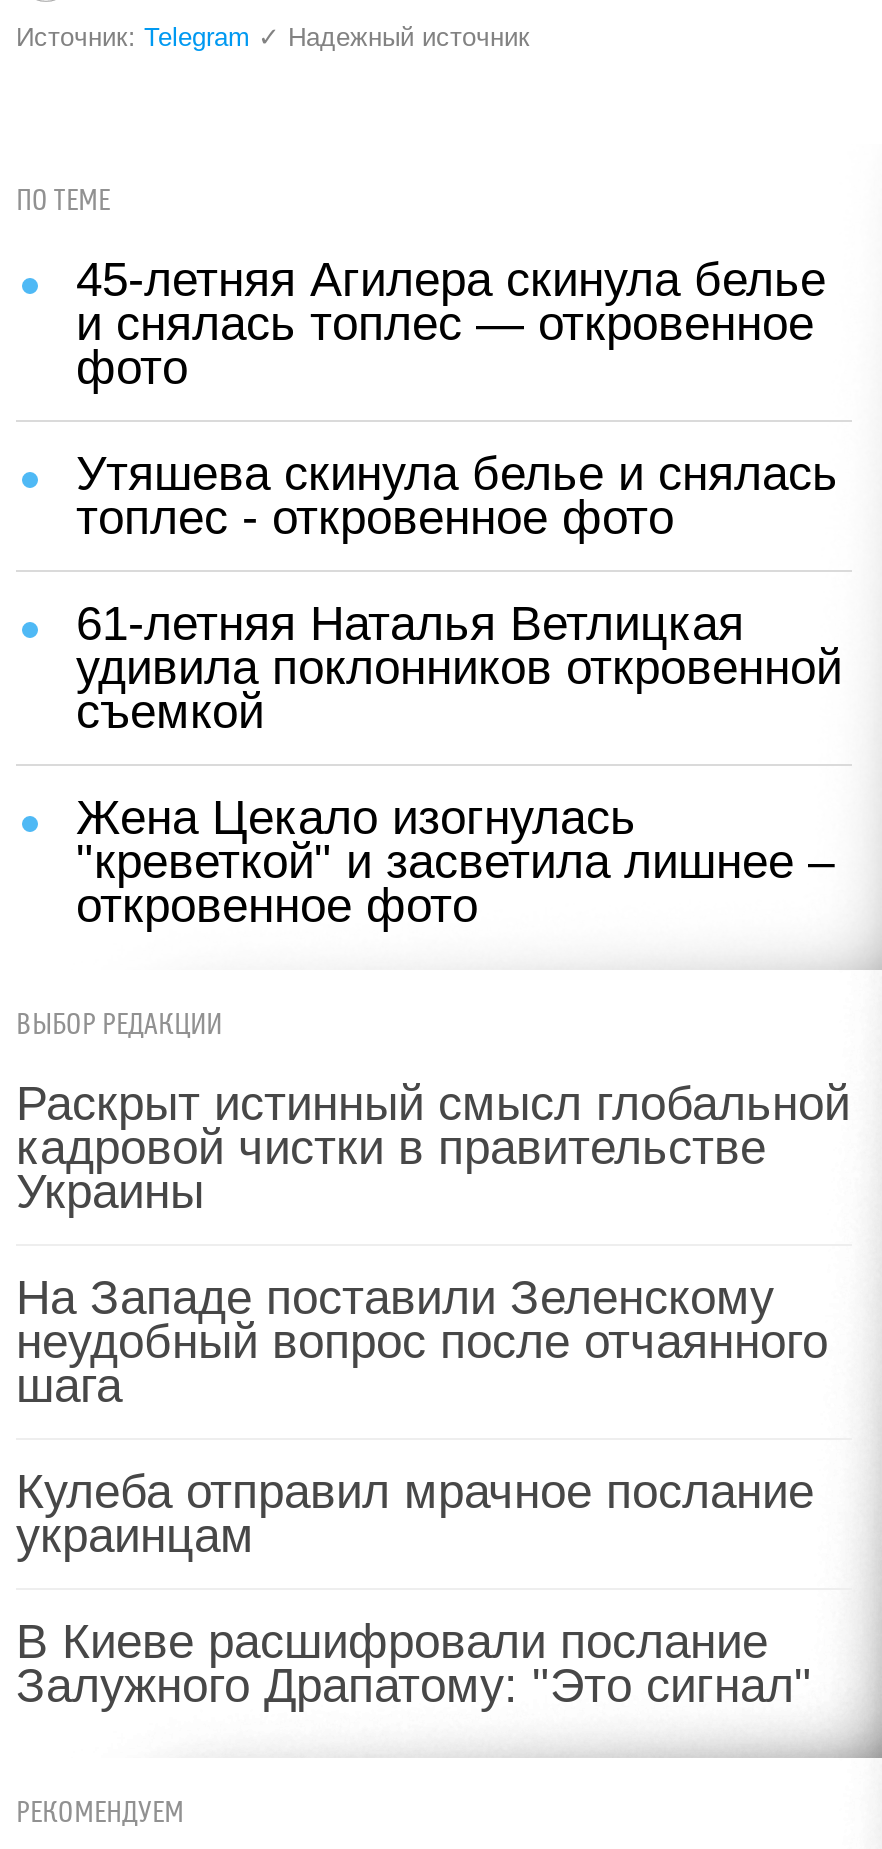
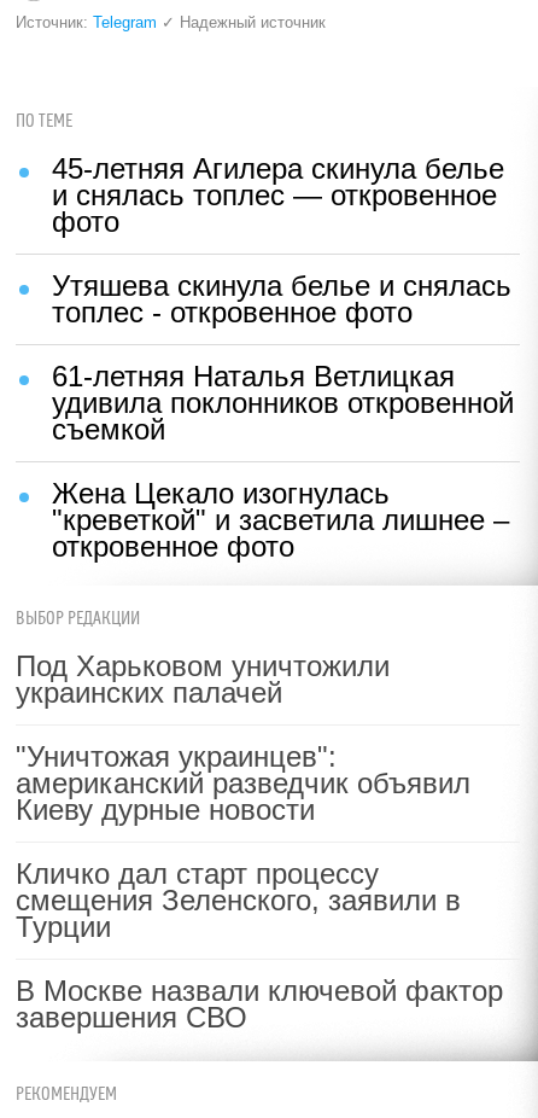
[16,1076,850,1218] Раскрыт истинный смысл глобальной | кадровой чистки в правительстве | Украины -> [16,650,390,709] Под Харьковом уничтожили | украинских палачей
[16,1270,828,1412] На Западе поставили Зеленскому | неудобный вопрос после отчаянного | шага -> [16,740,470,826] "Уничтожая украинцев": | американский разведчик объявил | Киеву дурные новости
[16,1464,814,1562] Кулеба отправил мрачное послание | украинцам -> [16,857,461,943] Кличко дал старт процессу | смещения Зеленского, заявили в | Турции
[16,1614,812,1712] В Киеве расшифровали послание | Залужного Драпатому: "Это сигнал" -> [16,974,503,1033] В Москве назвали ключевой фактор | завершения СВО

